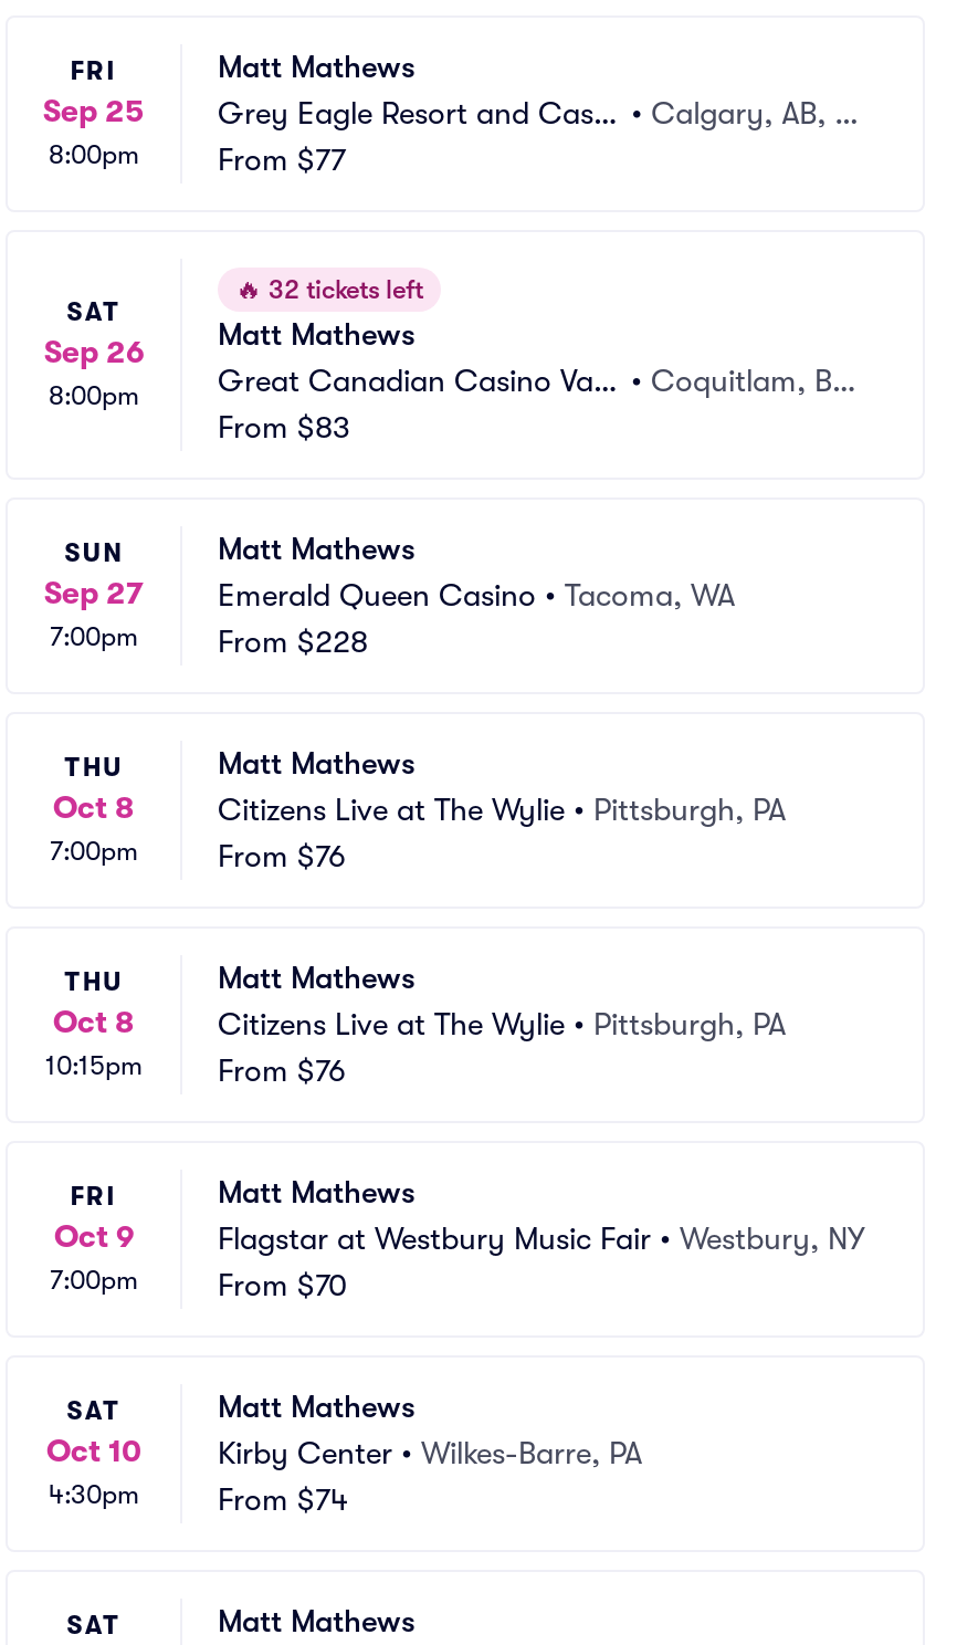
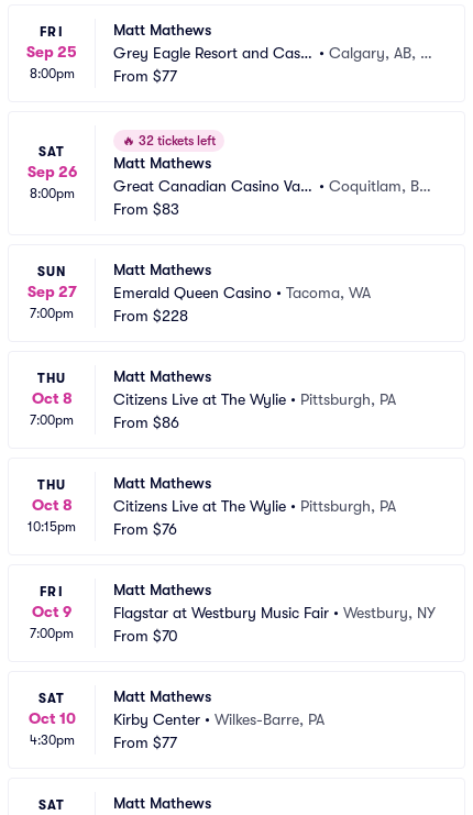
[218,838,346,873] From $76 -> [113,414,179,431] From $86
[218,1481,348,1517] From $74 -> [113,734,177,751] From $77

